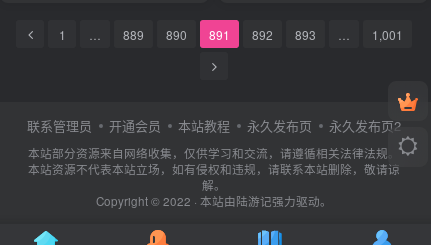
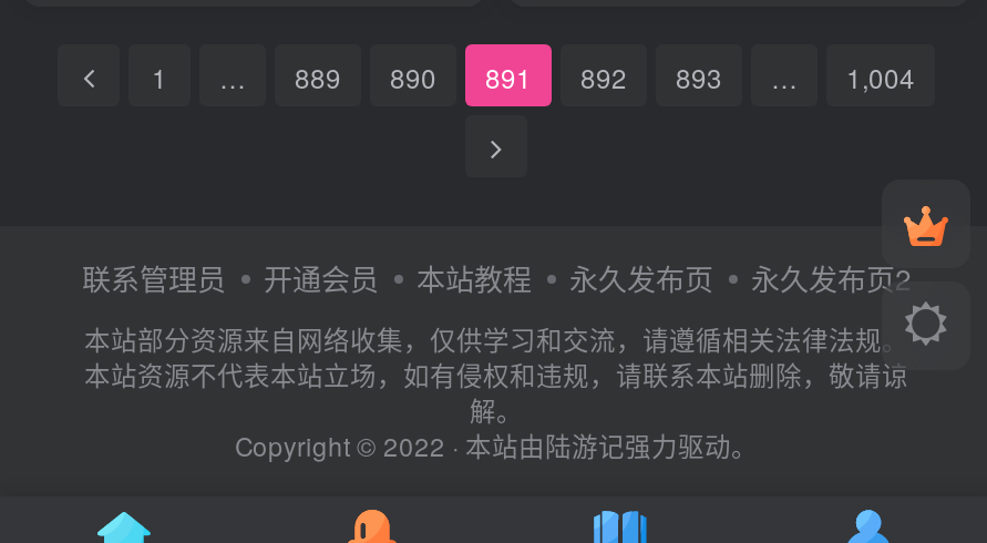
[372,26,403,43] 1,001 -> [846,57,915,95] 1,004

